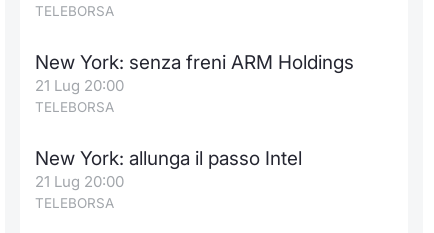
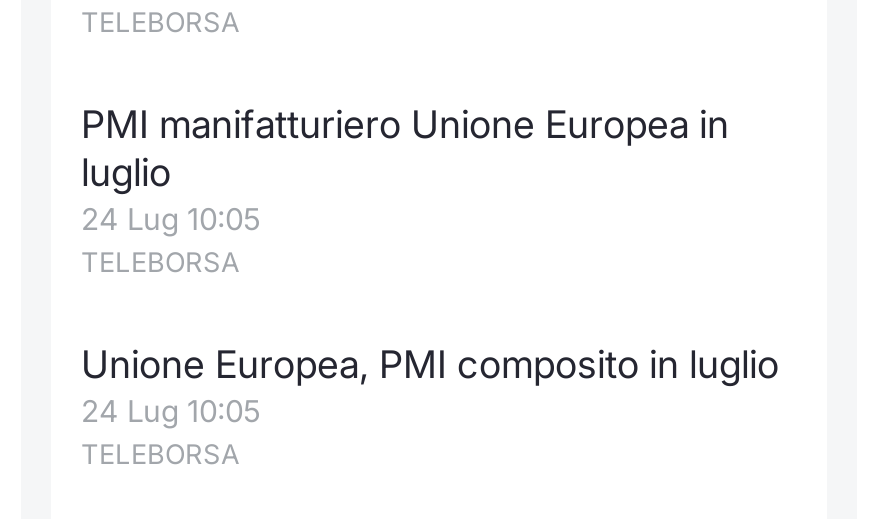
[35,51,354,95] New York: senza freni ARM Holdings | 21 Lug 20:00 -> [81,102,729,238] PMI manifatturiero Unione Europea in | luglio | 24 Lug 10:05
[35,147,302,191] New York: allunga il passo Intel | 21 Lug 20:00 -> [81,342,779,430] Unione Europea, PMI composito in luglio | 24 Lug 10:05

